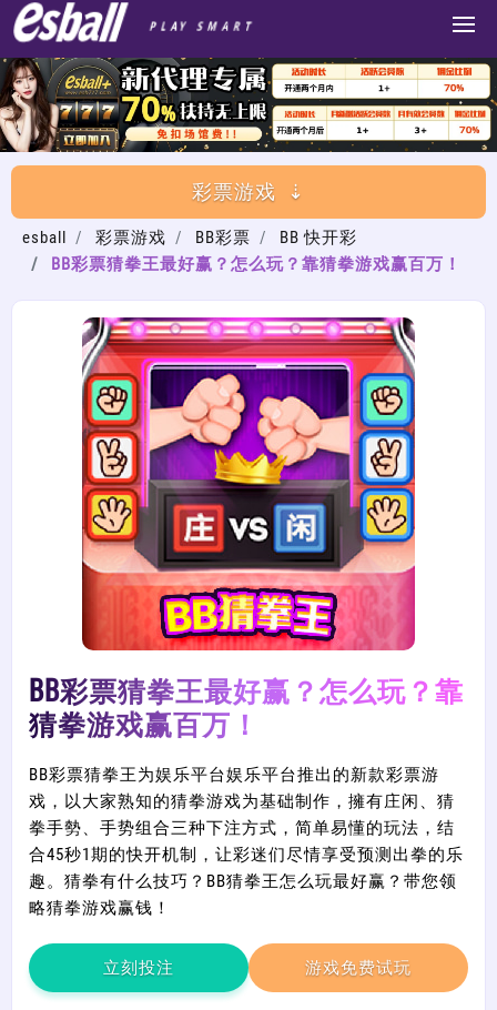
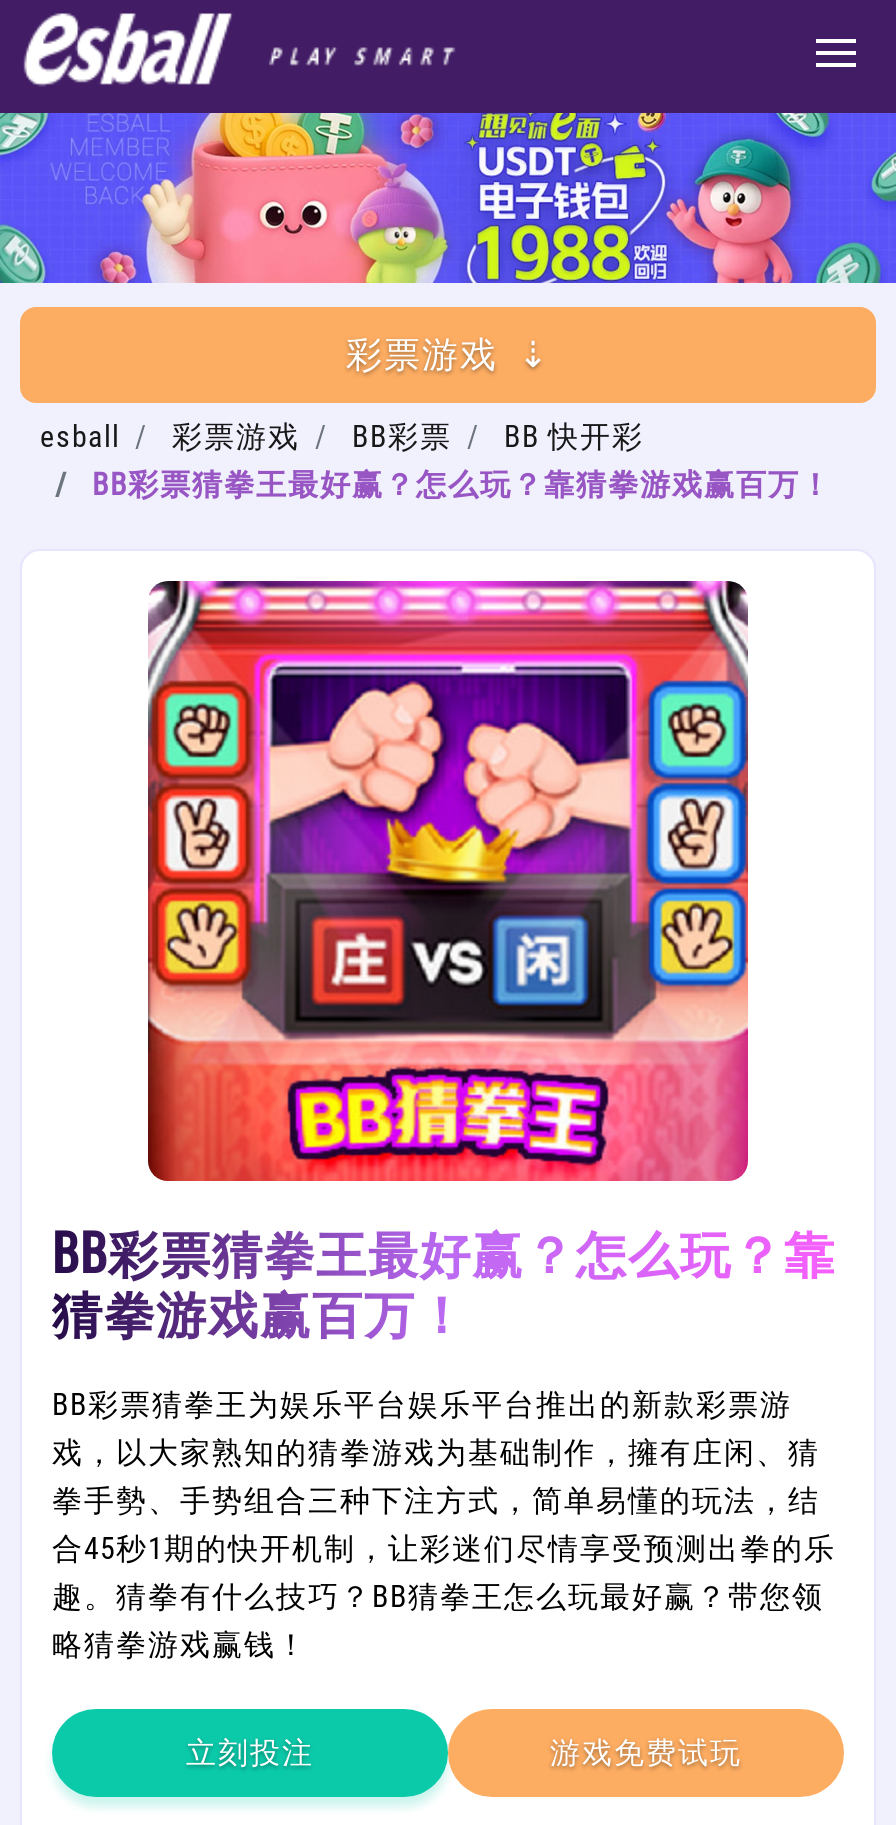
[3,57,494,153] [image] -> [6,111,890,285] [image]

